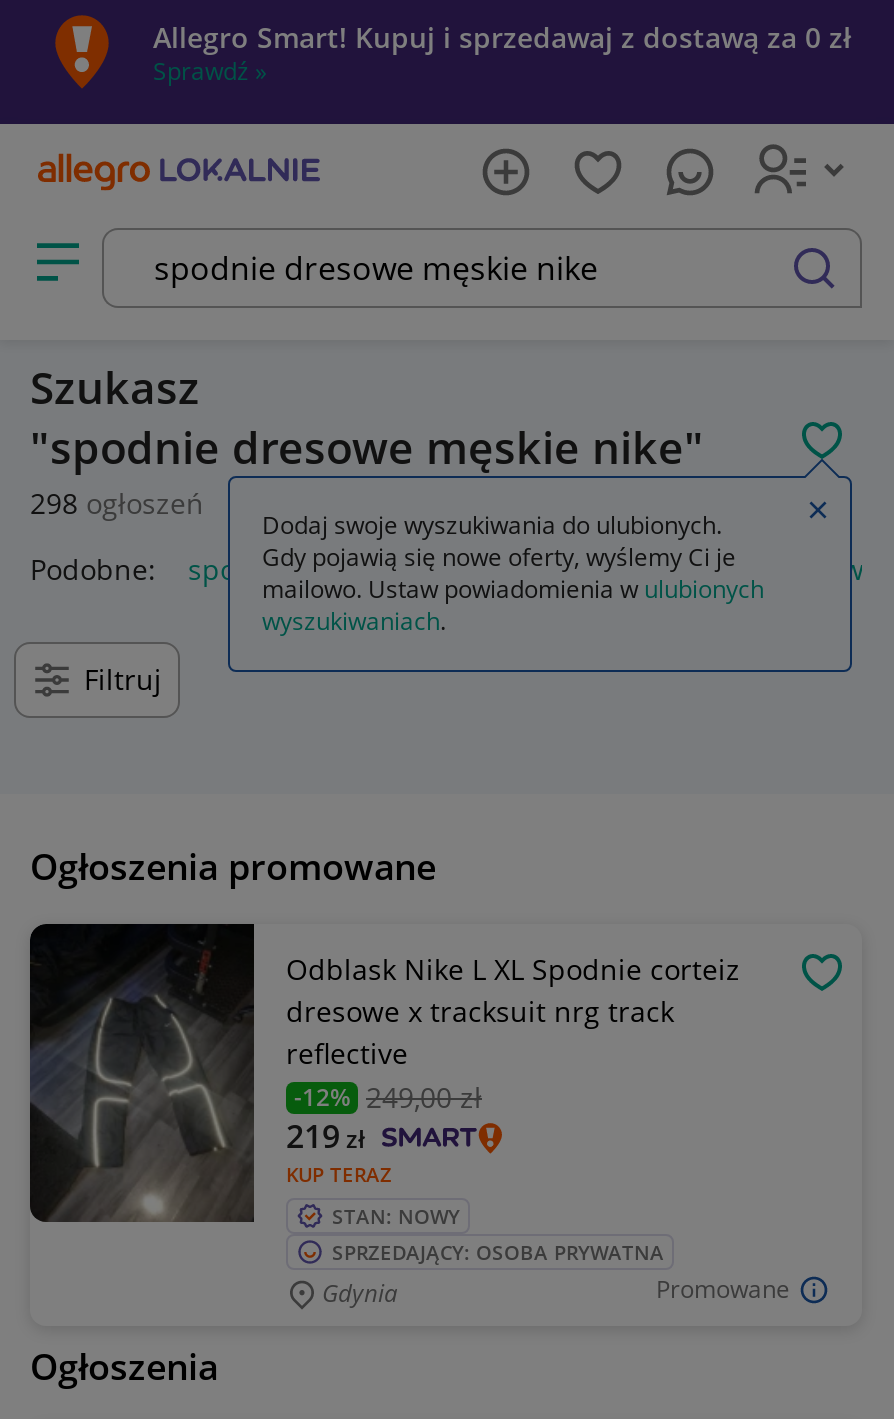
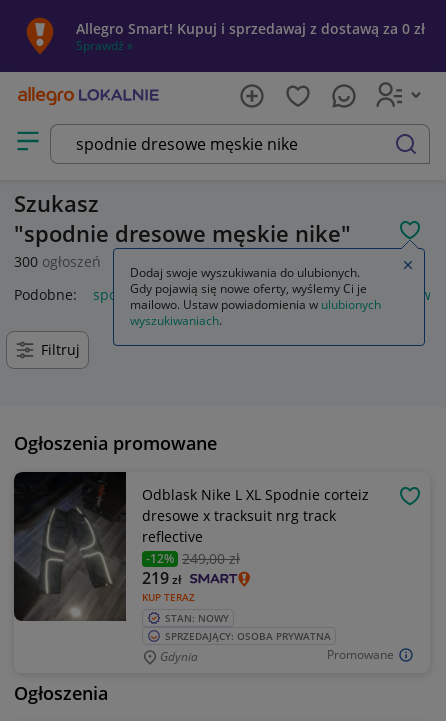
[30,484,204,522] 298 ogłoszeń -> [14,252,101,271] 300 ogłoszeń

